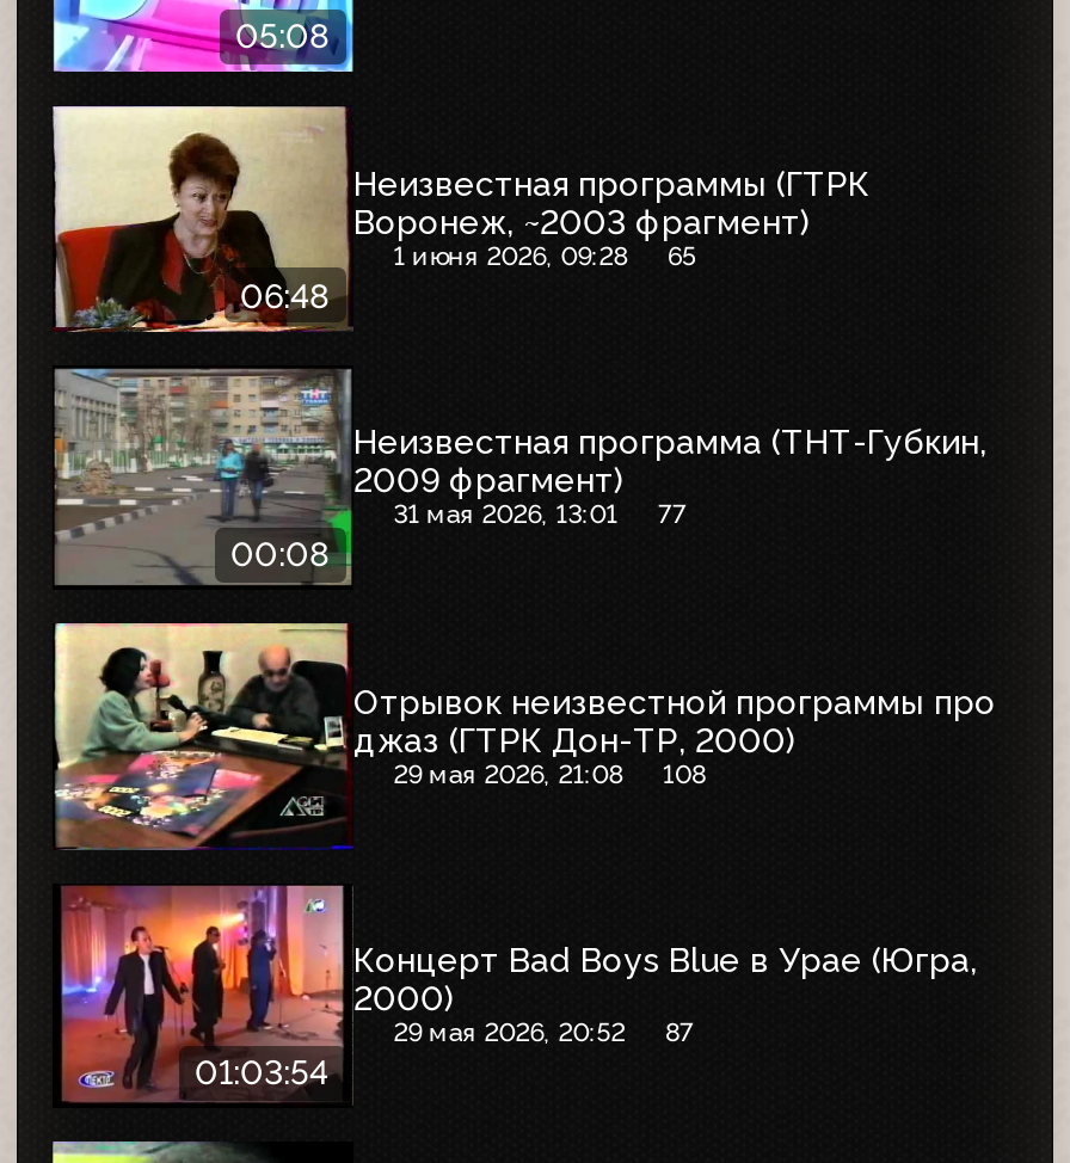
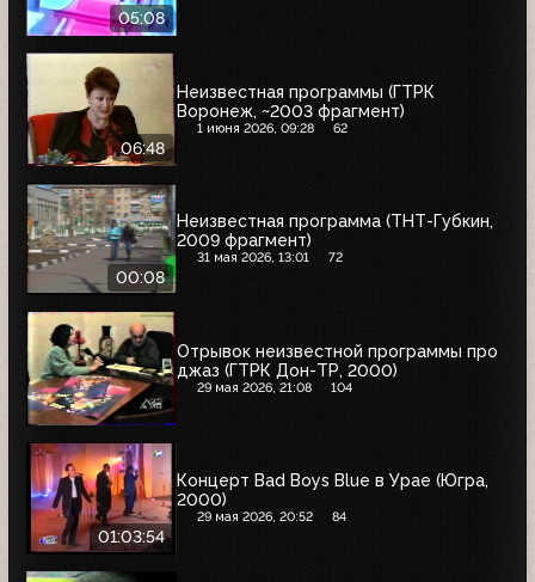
[393,241,696,272] 1 июня 2026, 09:28 65 -> [197,120,348,136] 1 июня 2026, 09:28 62
[393,500,687,531] 31 мая 2026, 13:01 77 -> [197,250,343,266] 31 мая 2026, 13:01 72
[393,759,706,790] 29 мая 2026, 21:08 108 -> [197,380,353,395] 29 мая 2026, 21:08 104
[393,1018,694,1049] 29 мая 2026, 20:52 87 -> [197,509,347,525] 29 мая 2026, 20:52 84

